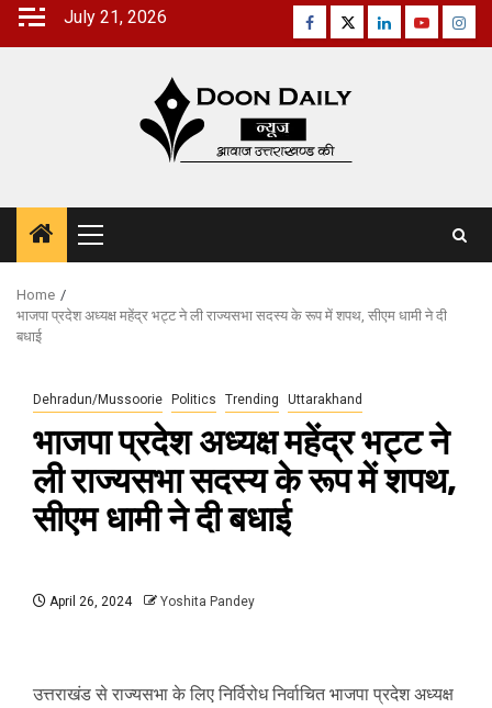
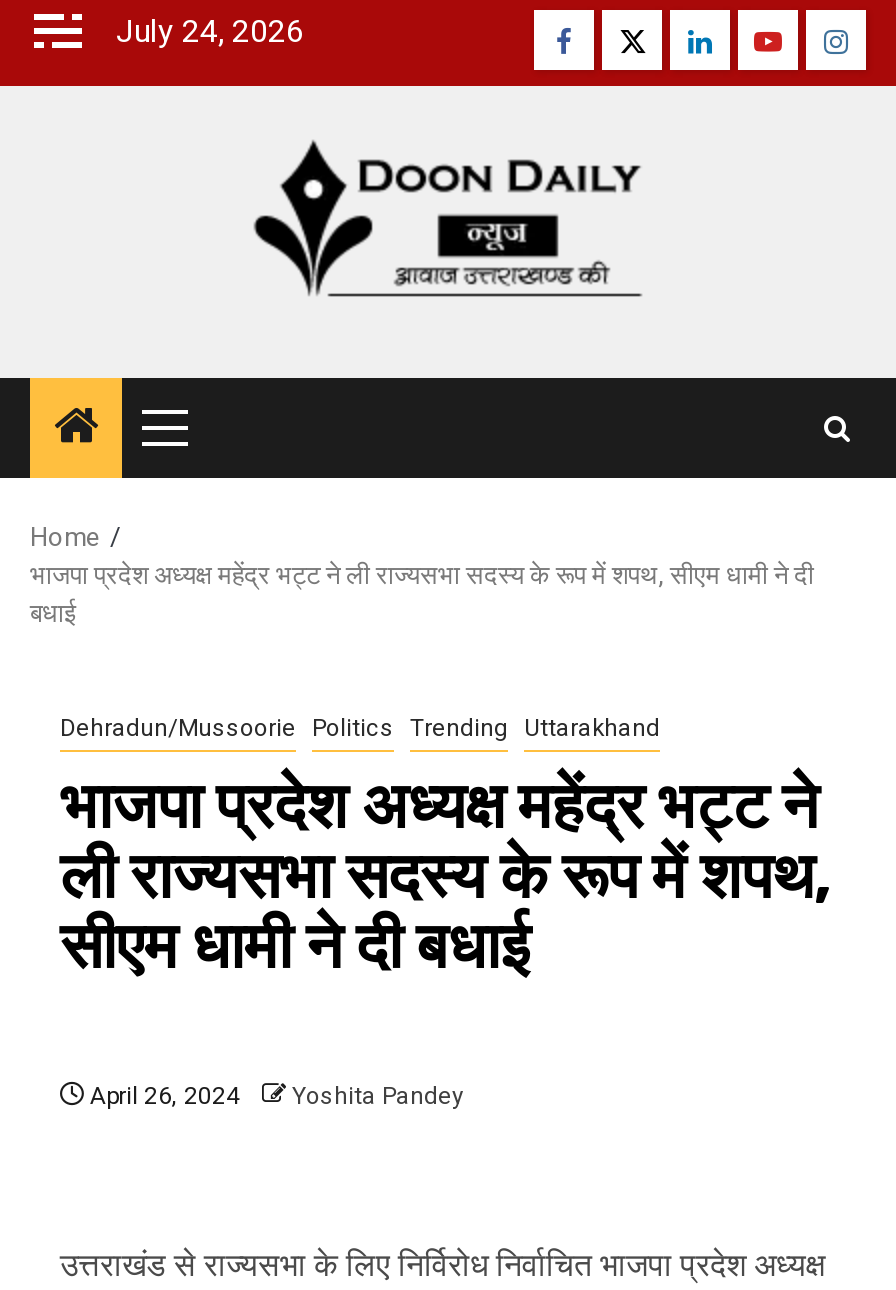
[64,7,167,27] July 21, 2026 -> [116,12,304,50] July 24, 2026

